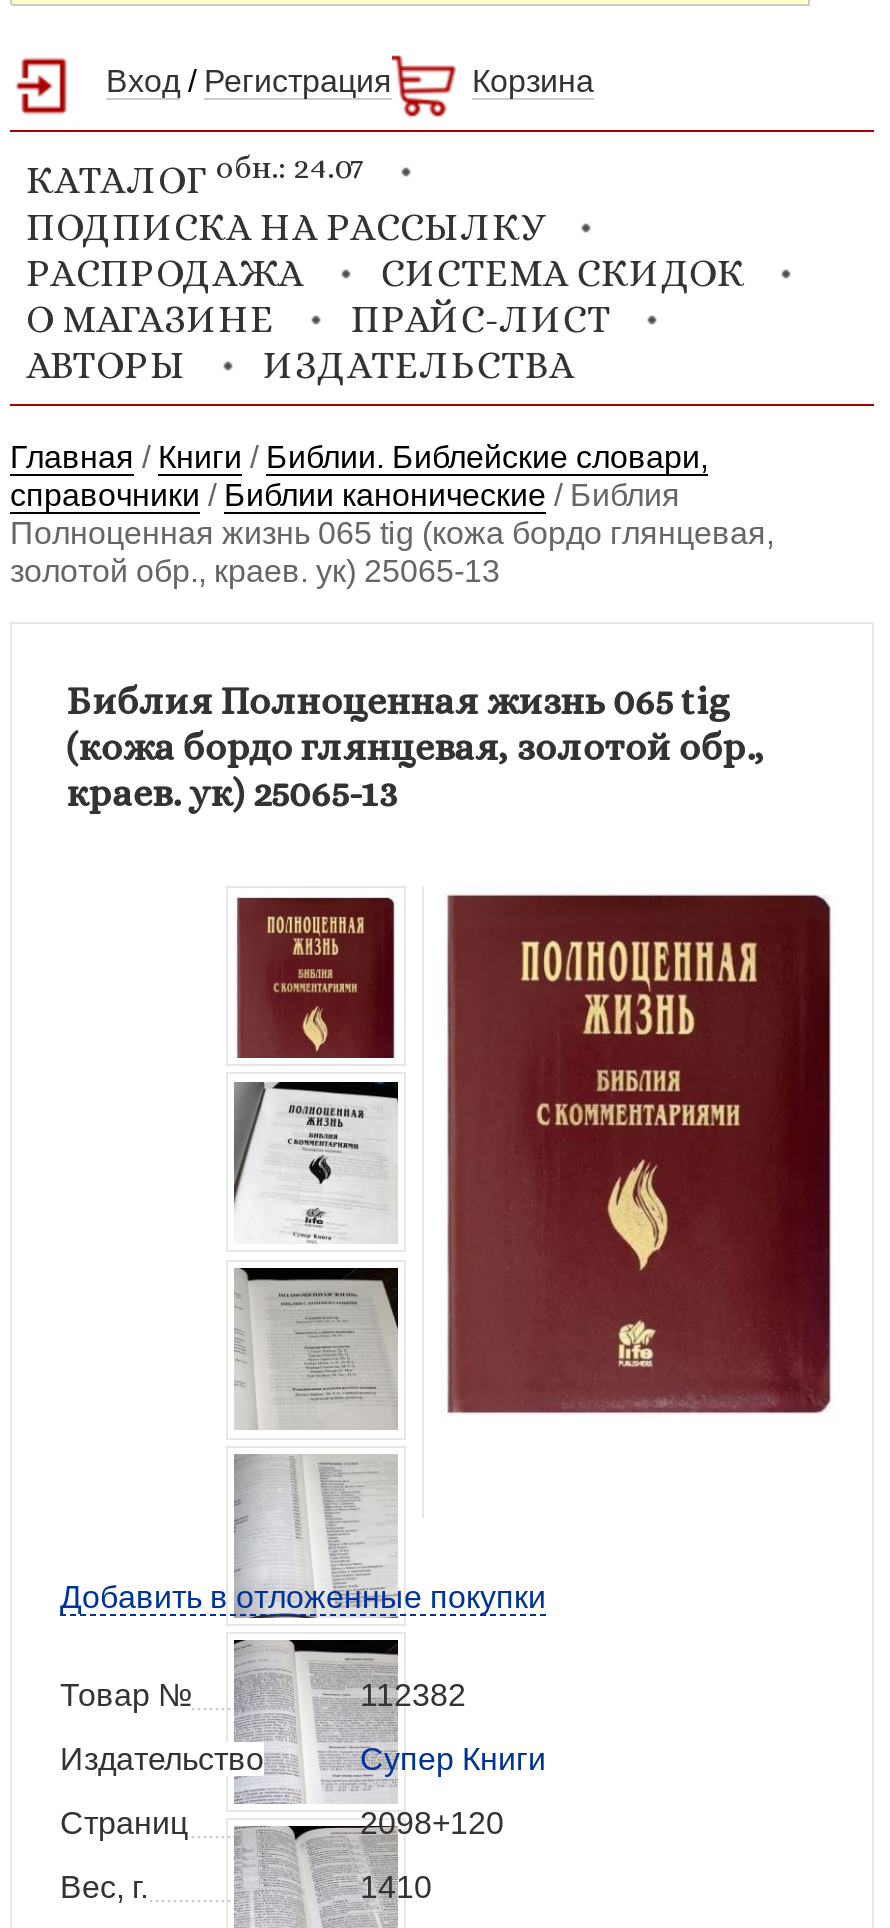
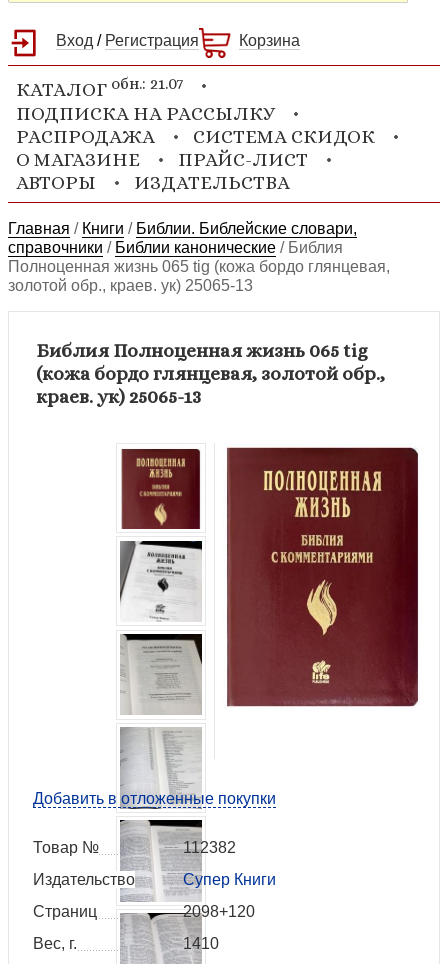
[26,149,364,202] КАТАЛОГ обн.: 24.07 -> [16,74,183,101] КАТАЛОГ обн.: 21.07

